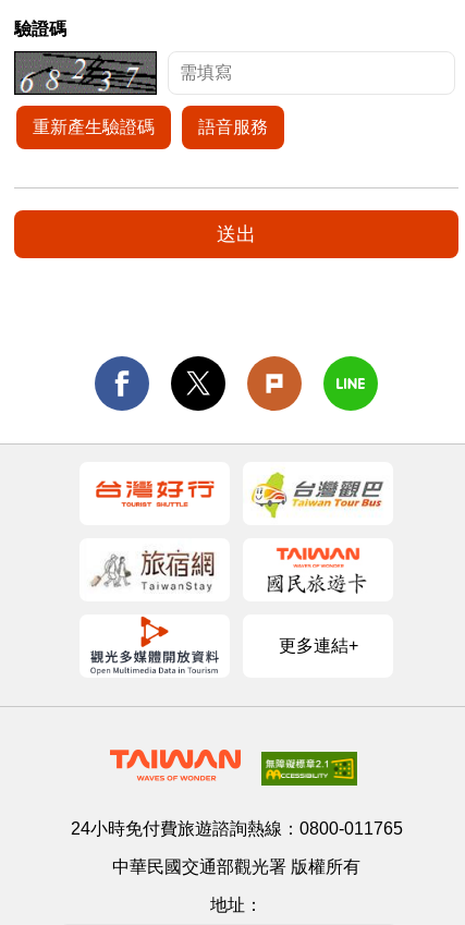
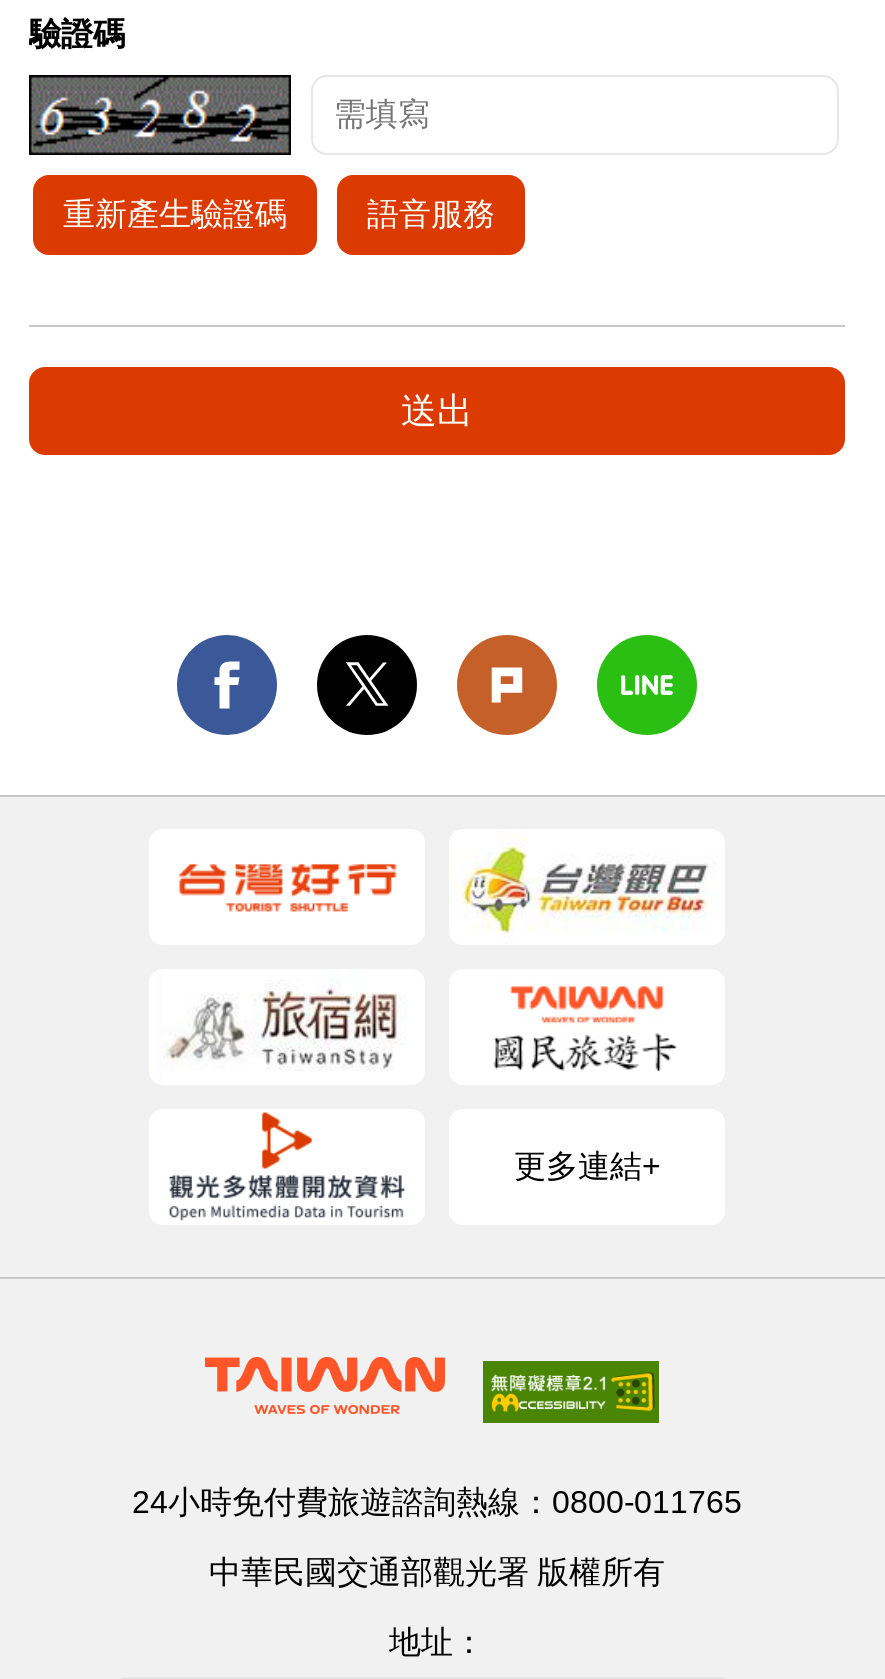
[19,53,156,93] [image] -> [35,77,285,149] [image]

